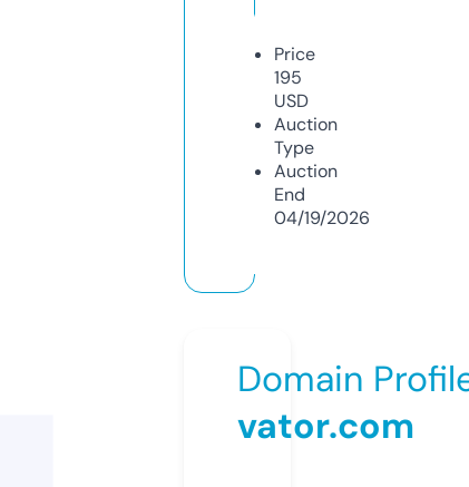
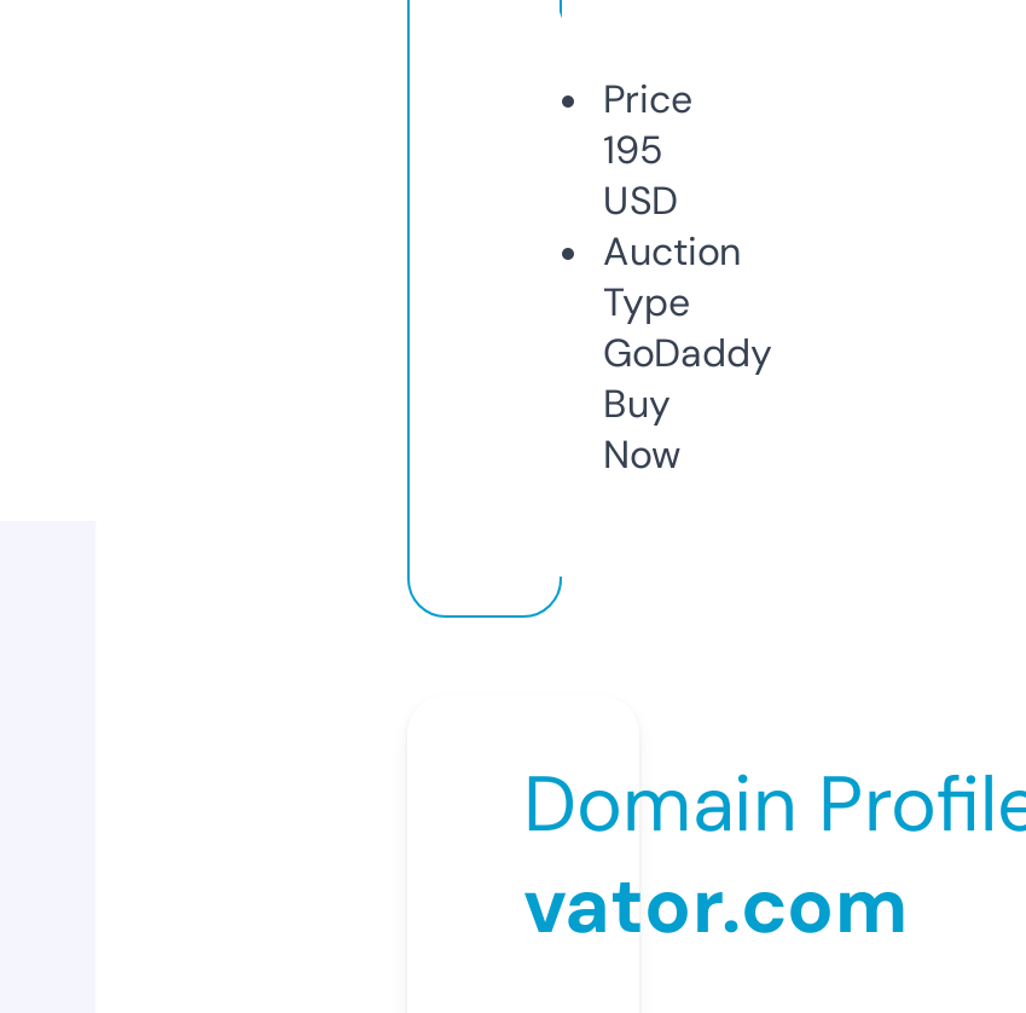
[274,159,370,229] Auction | End | 04/19/2026 -> [603,327,772,479] GoDaddy | Buy | Now

